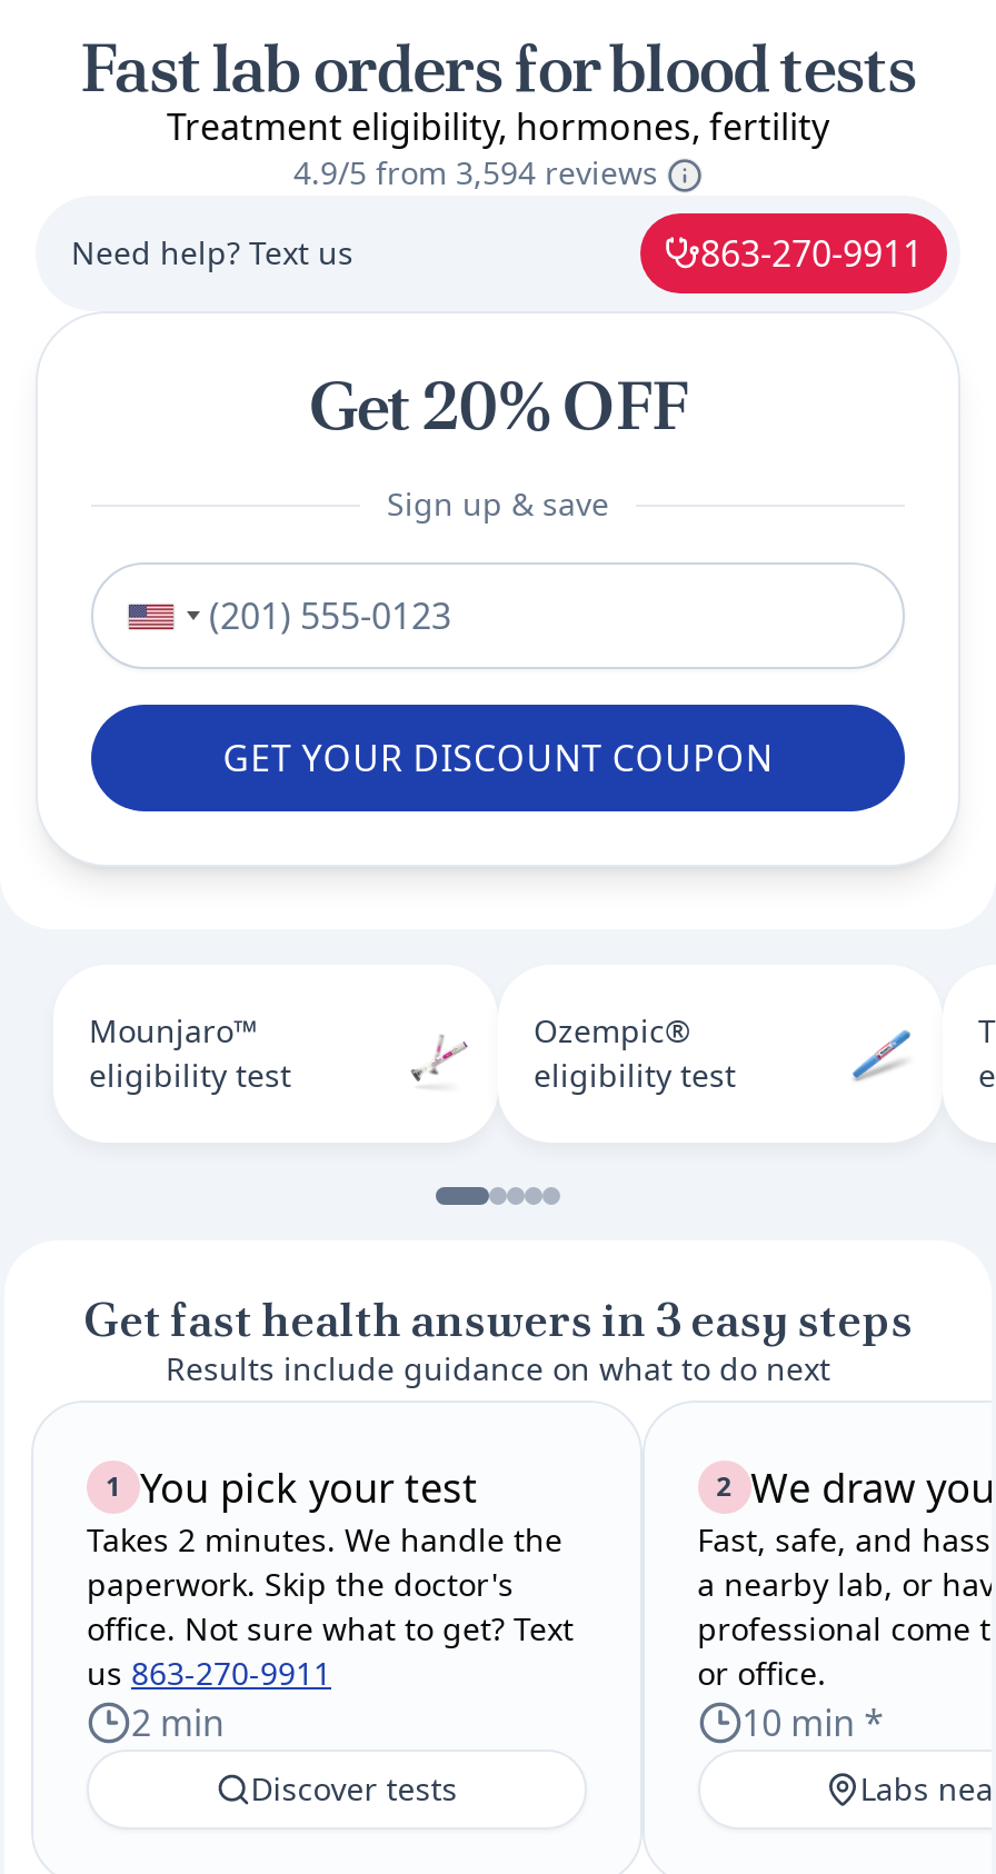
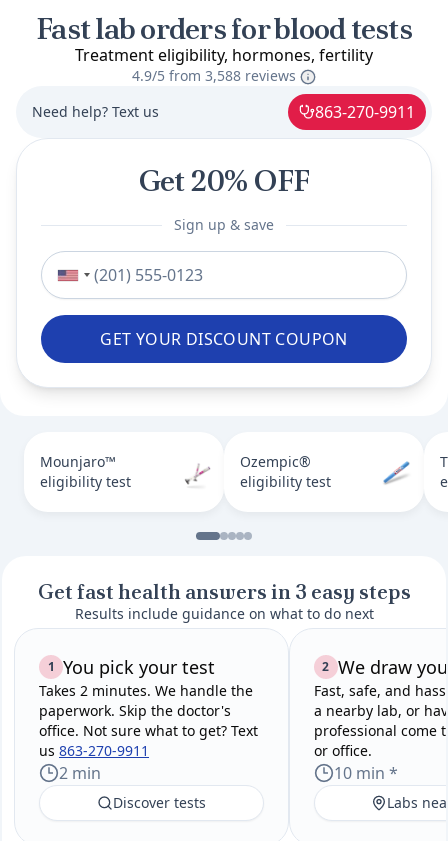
[293,151,667,193] 4.9/5 from 3,594 reviews -> [132,66,300,85] 4.9/5 from 3,588 reviews

